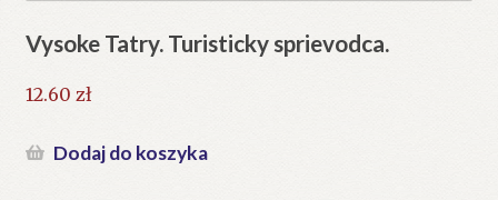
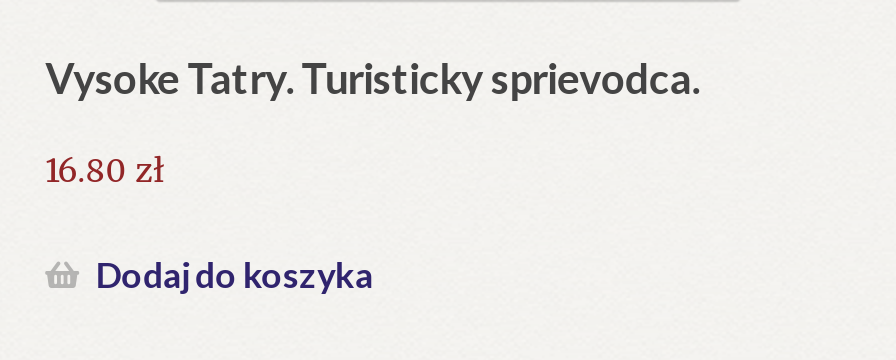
[25,84,92,106] 12.60 zł -> [45,151,165,191] 16.80 zł

